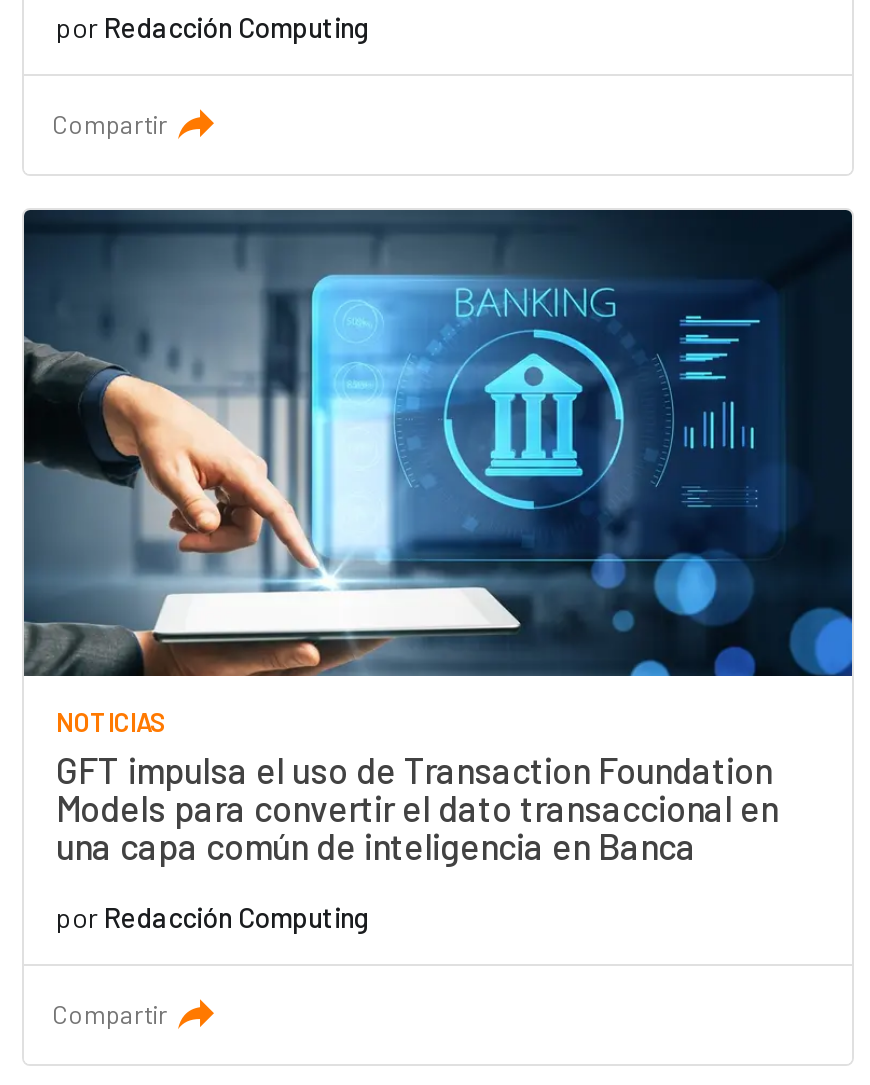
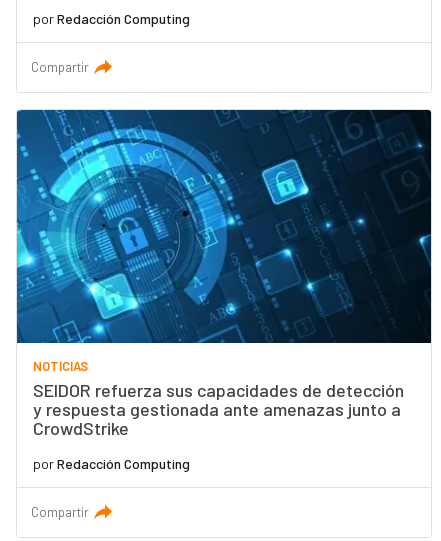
[22,208,854,869] [image] | GFT impulsa el uso de Transaction Foundation | Models para convertir el dato transaccional en | una capa común de inteligencia en Banca -> [16,109,432,439] [image] | SEIDOR refuerza sus capacidades de detección | y respuesta gestionada ante amenazas junto a | CrowdStrike

